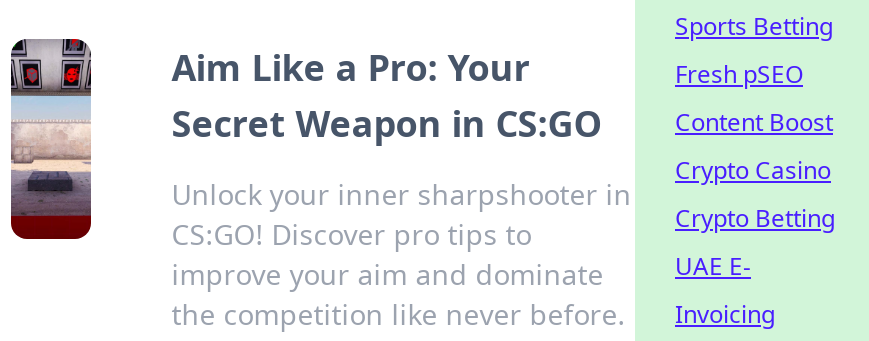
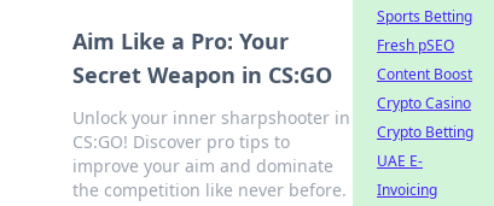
[9,37,93,241] [image] -> none

